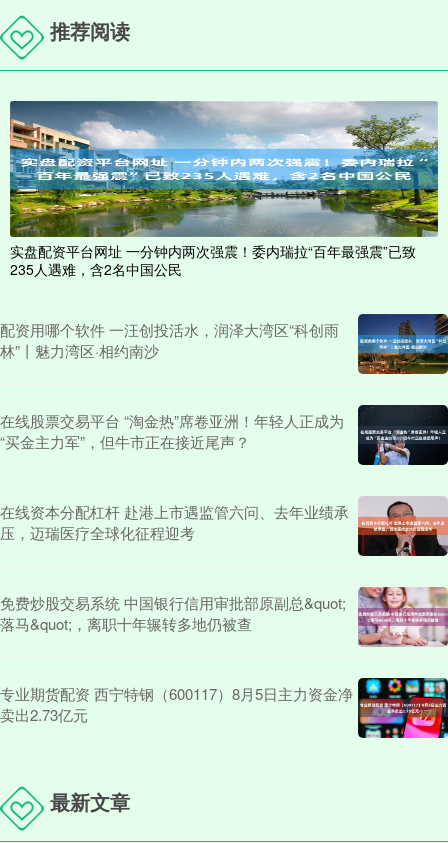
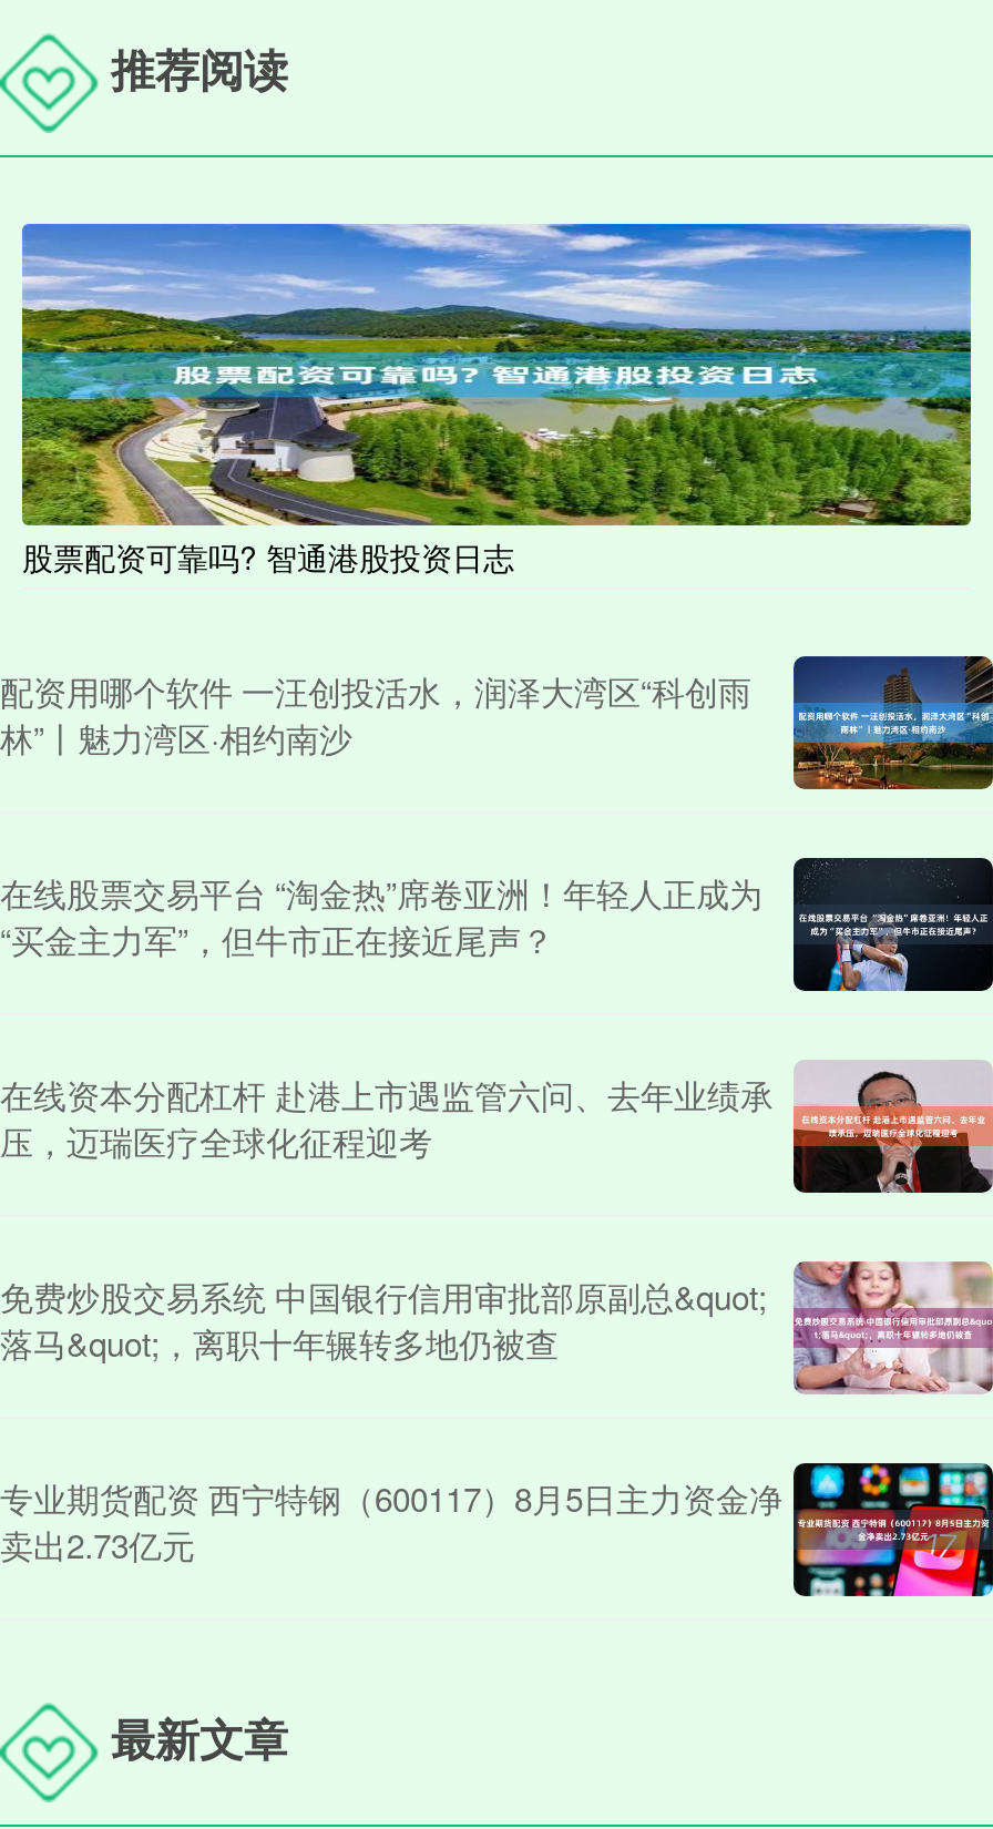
[9,100,439,278] [image] | 实盘配资平台网址 一分钟内两次强震！委内瑞拉“百年最强震”已致 | 235人遇难，含2名中国公民 -> [20,222,973,578] [image] | 股票配资可靠吗? 智通港股投资日志

